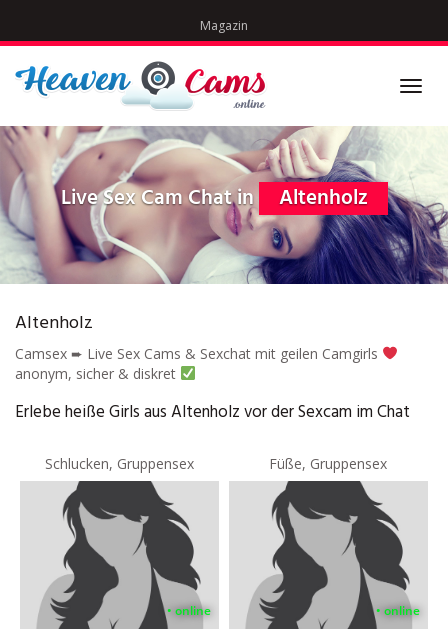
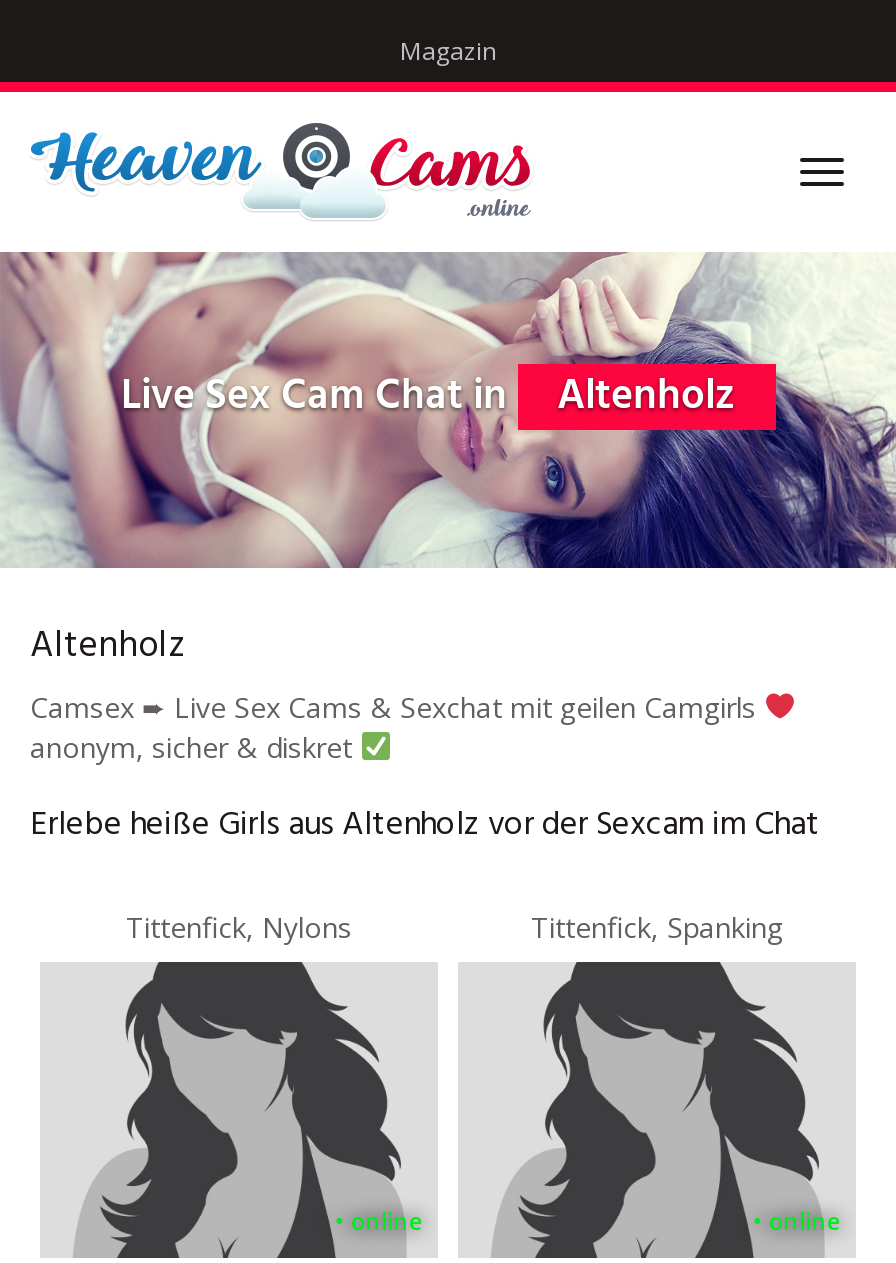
[45,453,194,472] Schlucken, Gruppensex -> [126,907,352,945] Tittenfick, Nylons
[269,453,387,472] Füße, Gruppensex -> [531,907,783,945] Tittenfick, Spanking

